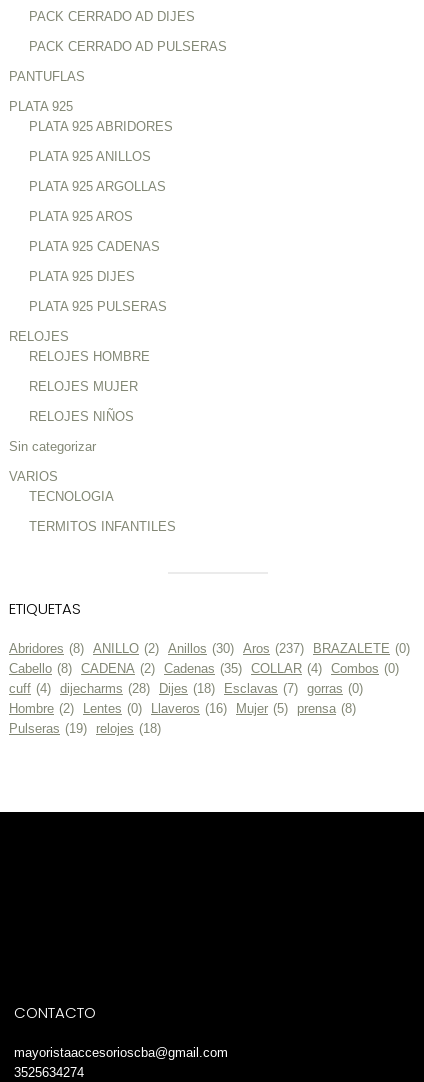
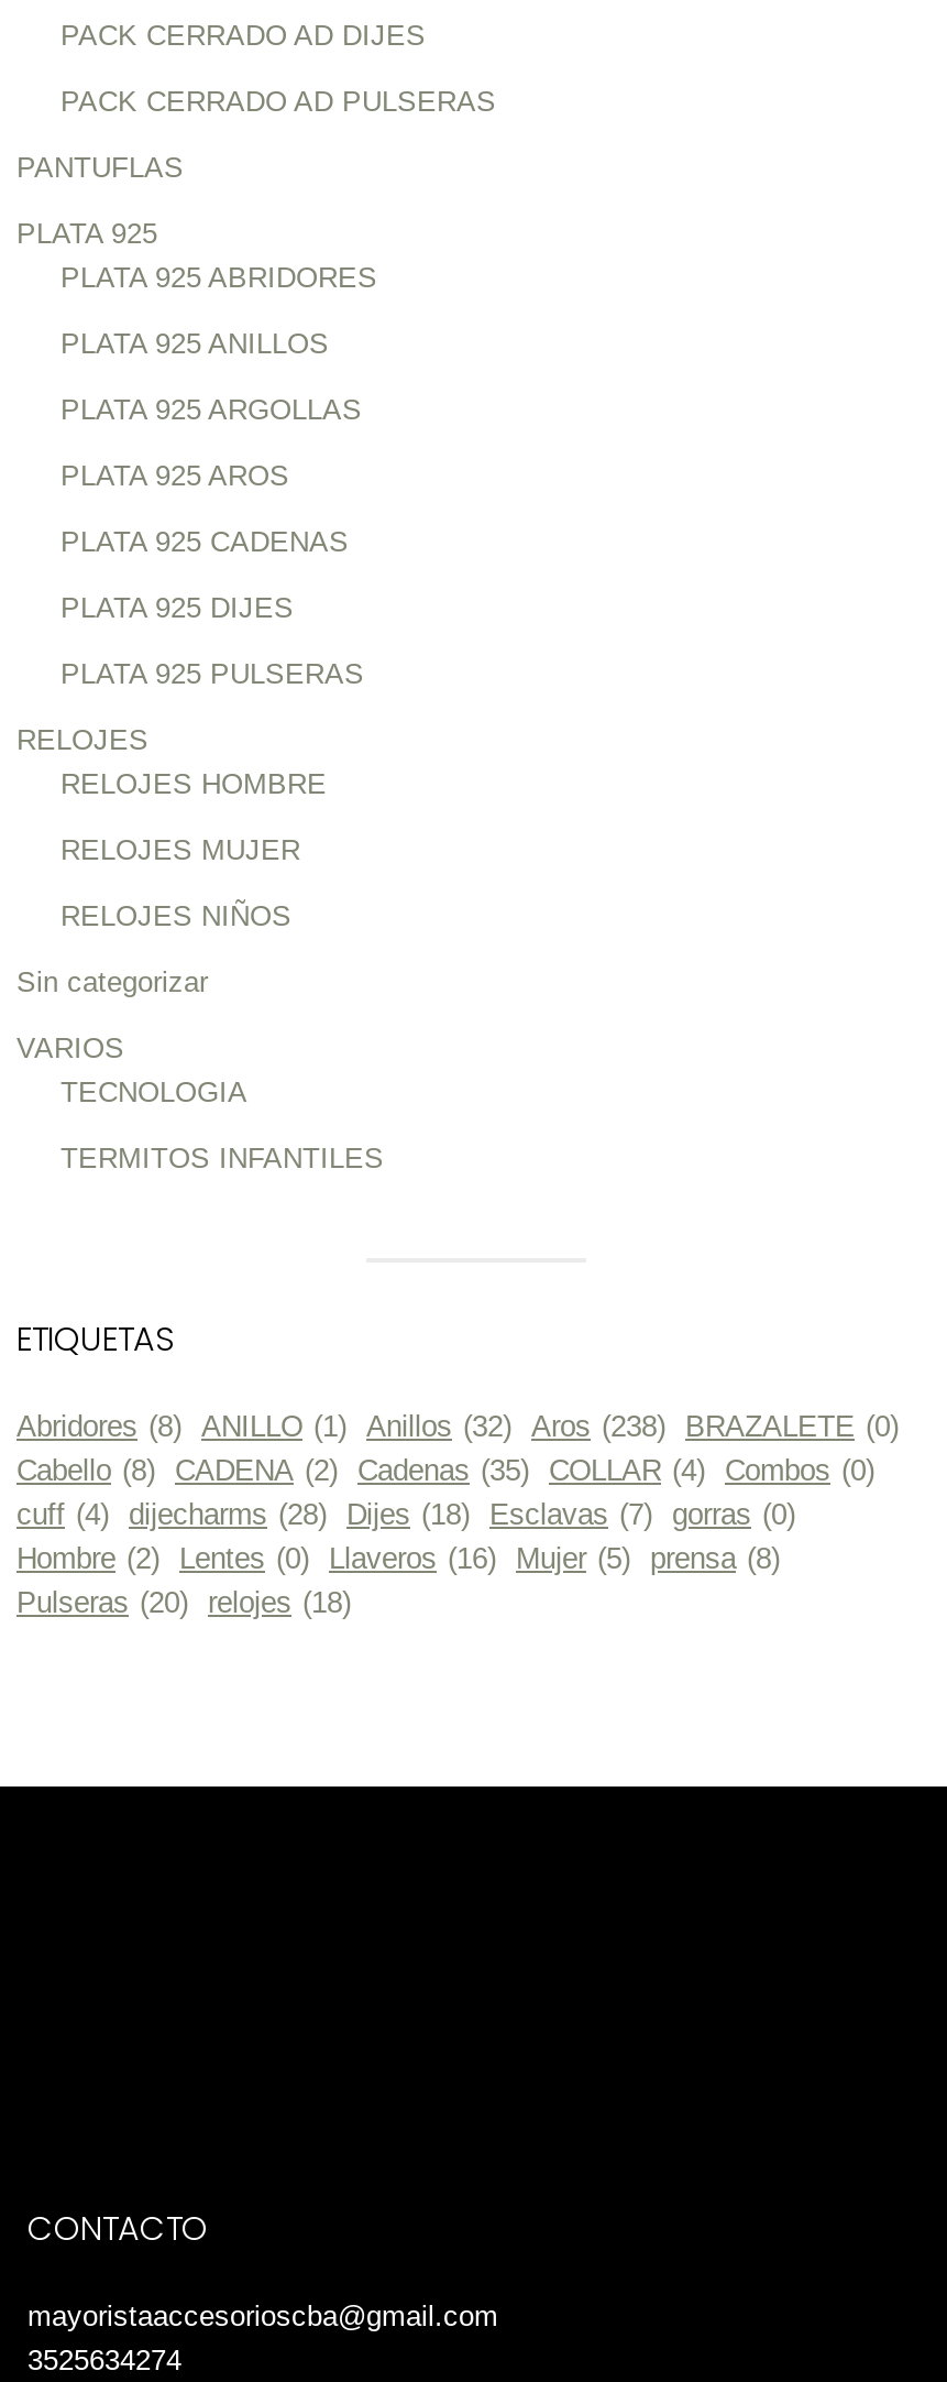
[9,641,410,656] Abridores (8) ANILLO (2) Anillos (30) Aros (237) BRAZALETE (0) -> [16,1411,899,1444] Abridores (8) ANILLO (1) Anillos (32) Aros (238) BRAZALETE (0)
[9,721,161,736] Pulseras (19) relojes (18) -> [16,1587,351,1620] Pulseras (20) relojes (18)

